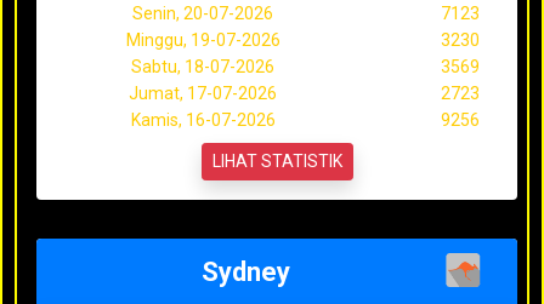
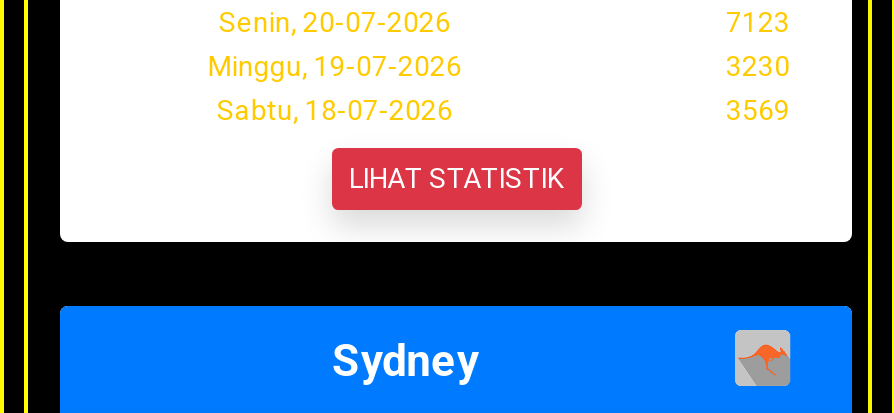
[129,84,480,130] Jumat, 17-07-2026 | 2723 | Kamis, 16-07-2026 | 9256 -> none

